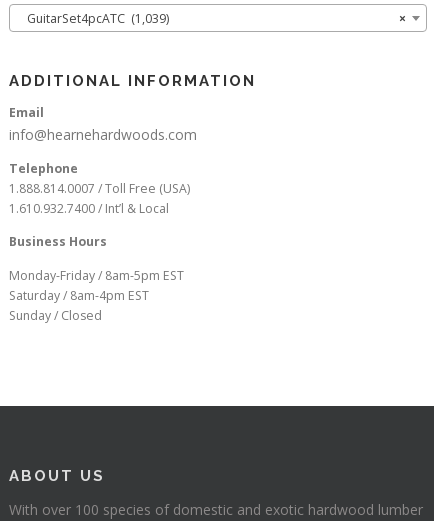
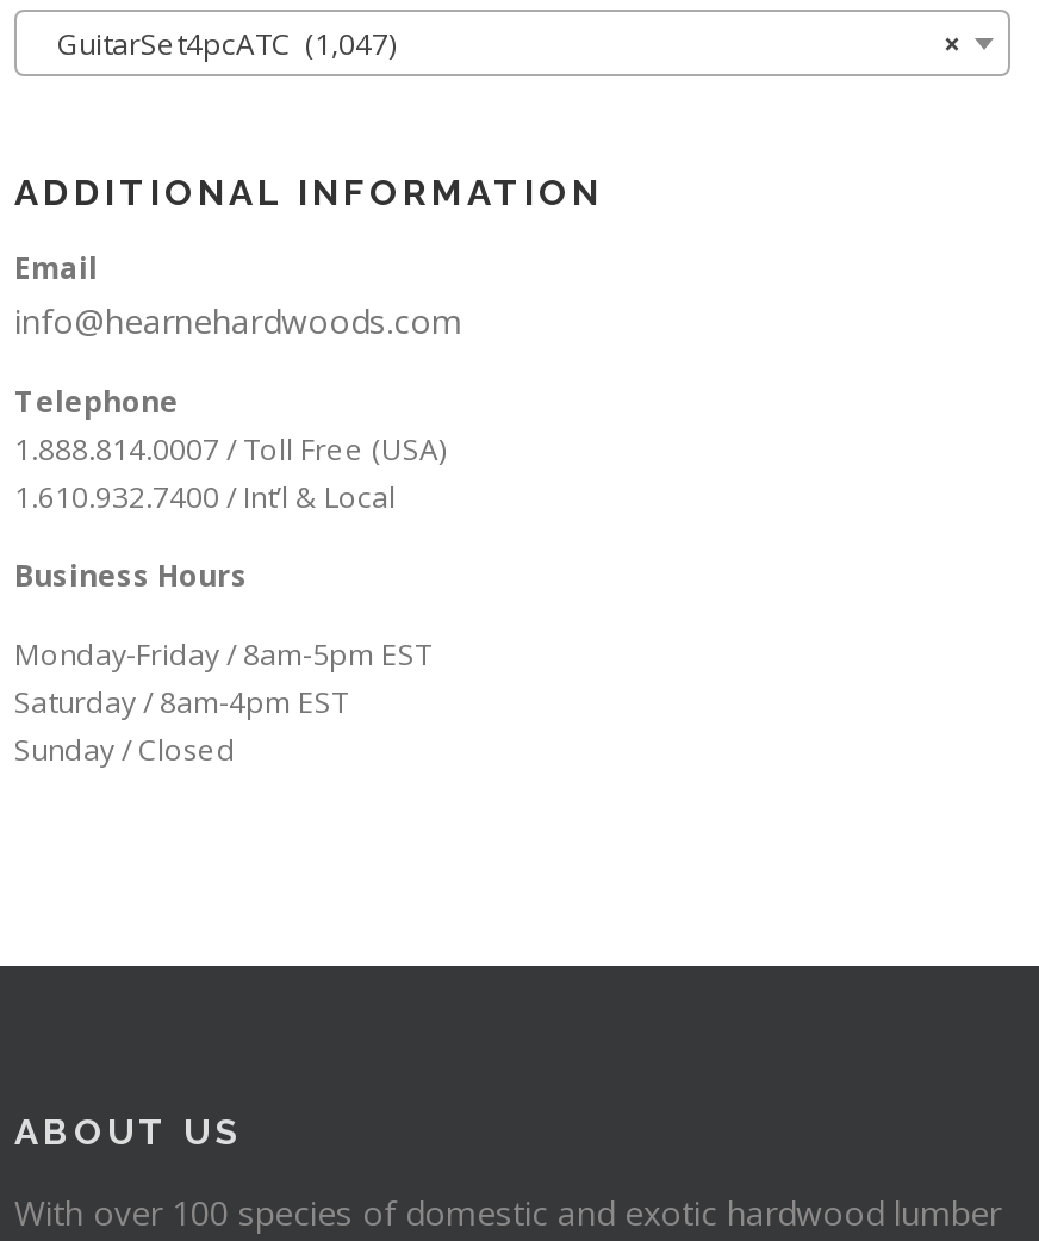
[18,10,169,27] GuitarSet4pcATC (1,039) -> [36,23,396,63] GuitarSet4pcATC (1,047)

